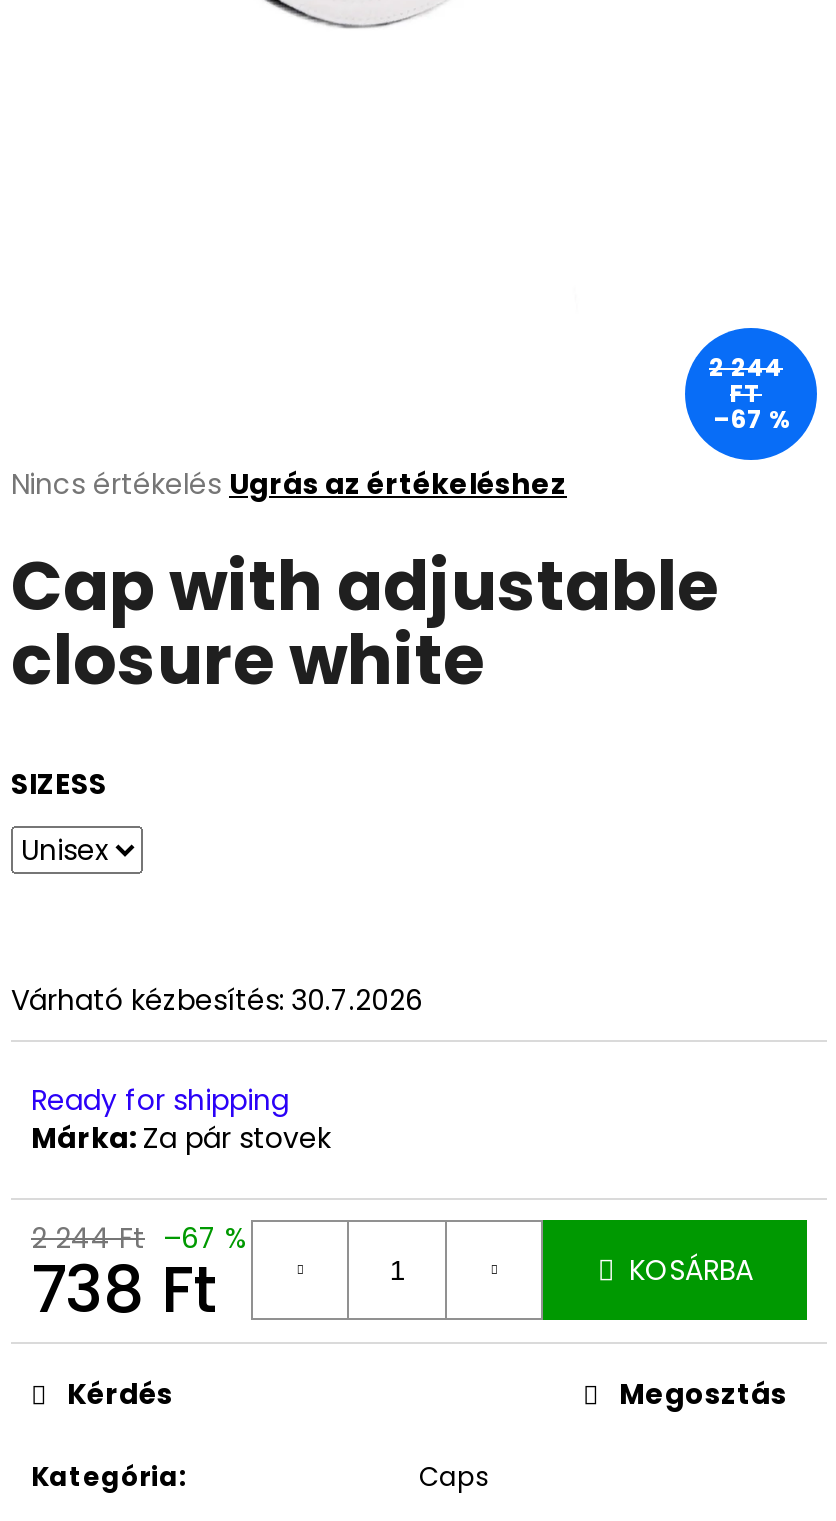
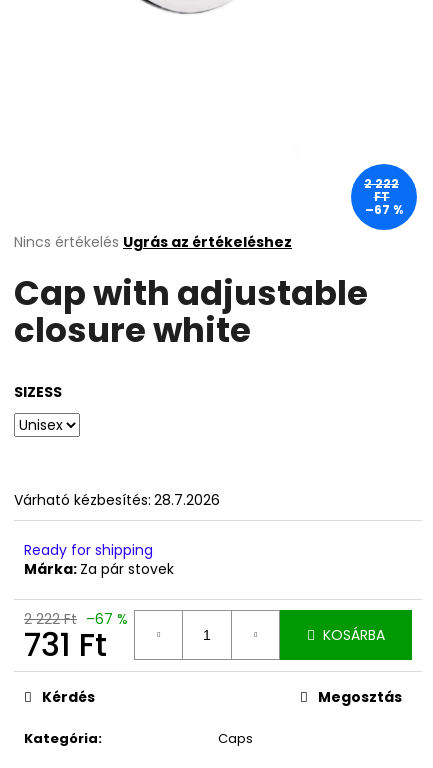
[709,350,783,384] 2 244 -> [364,175,399,192] 2 222
[11,979,423,1019] Várható kézbesítés: 30.7.2026 -> [14,489,220,509] Várható kézbesítés: 28.7.2026
[31,1217,247,1257] 2 244 Ft –67 % -> [24,608,128,628] 2 222 Ft –67 %
[31,1243,217,1333] 738 Ft -> [24,621,107,666] 731 Ft

